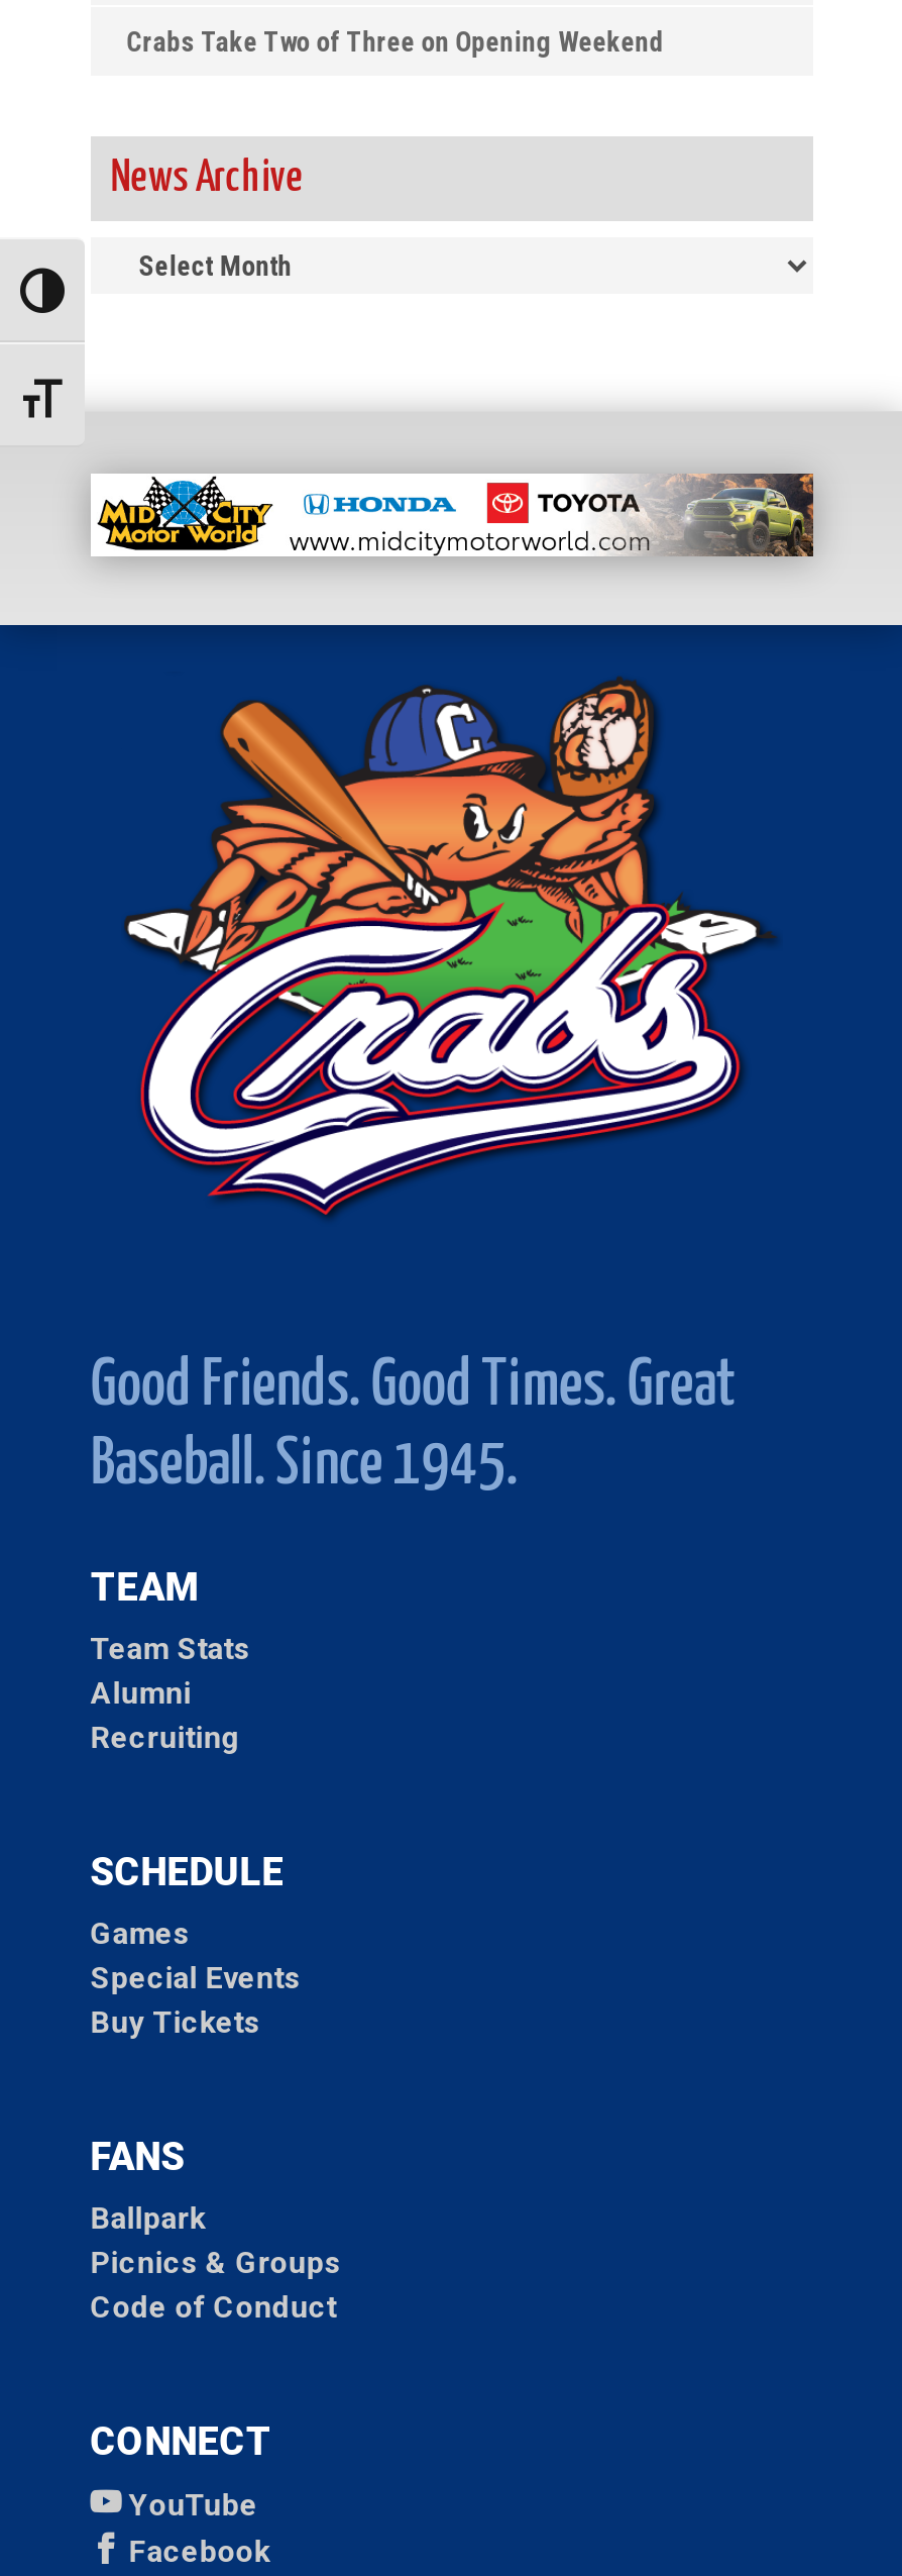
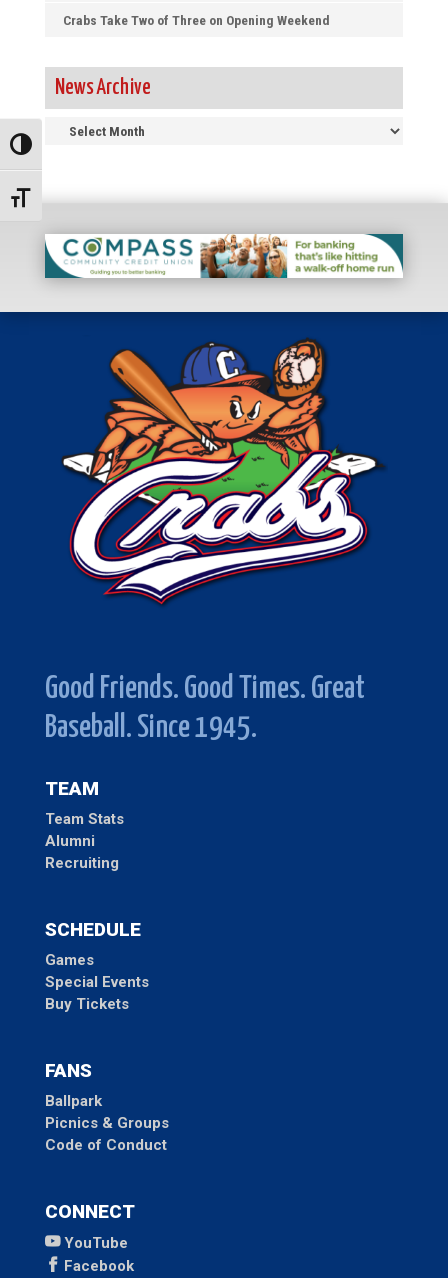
[91,472,815,558] [image] -> [44,233,404,279] [image]

